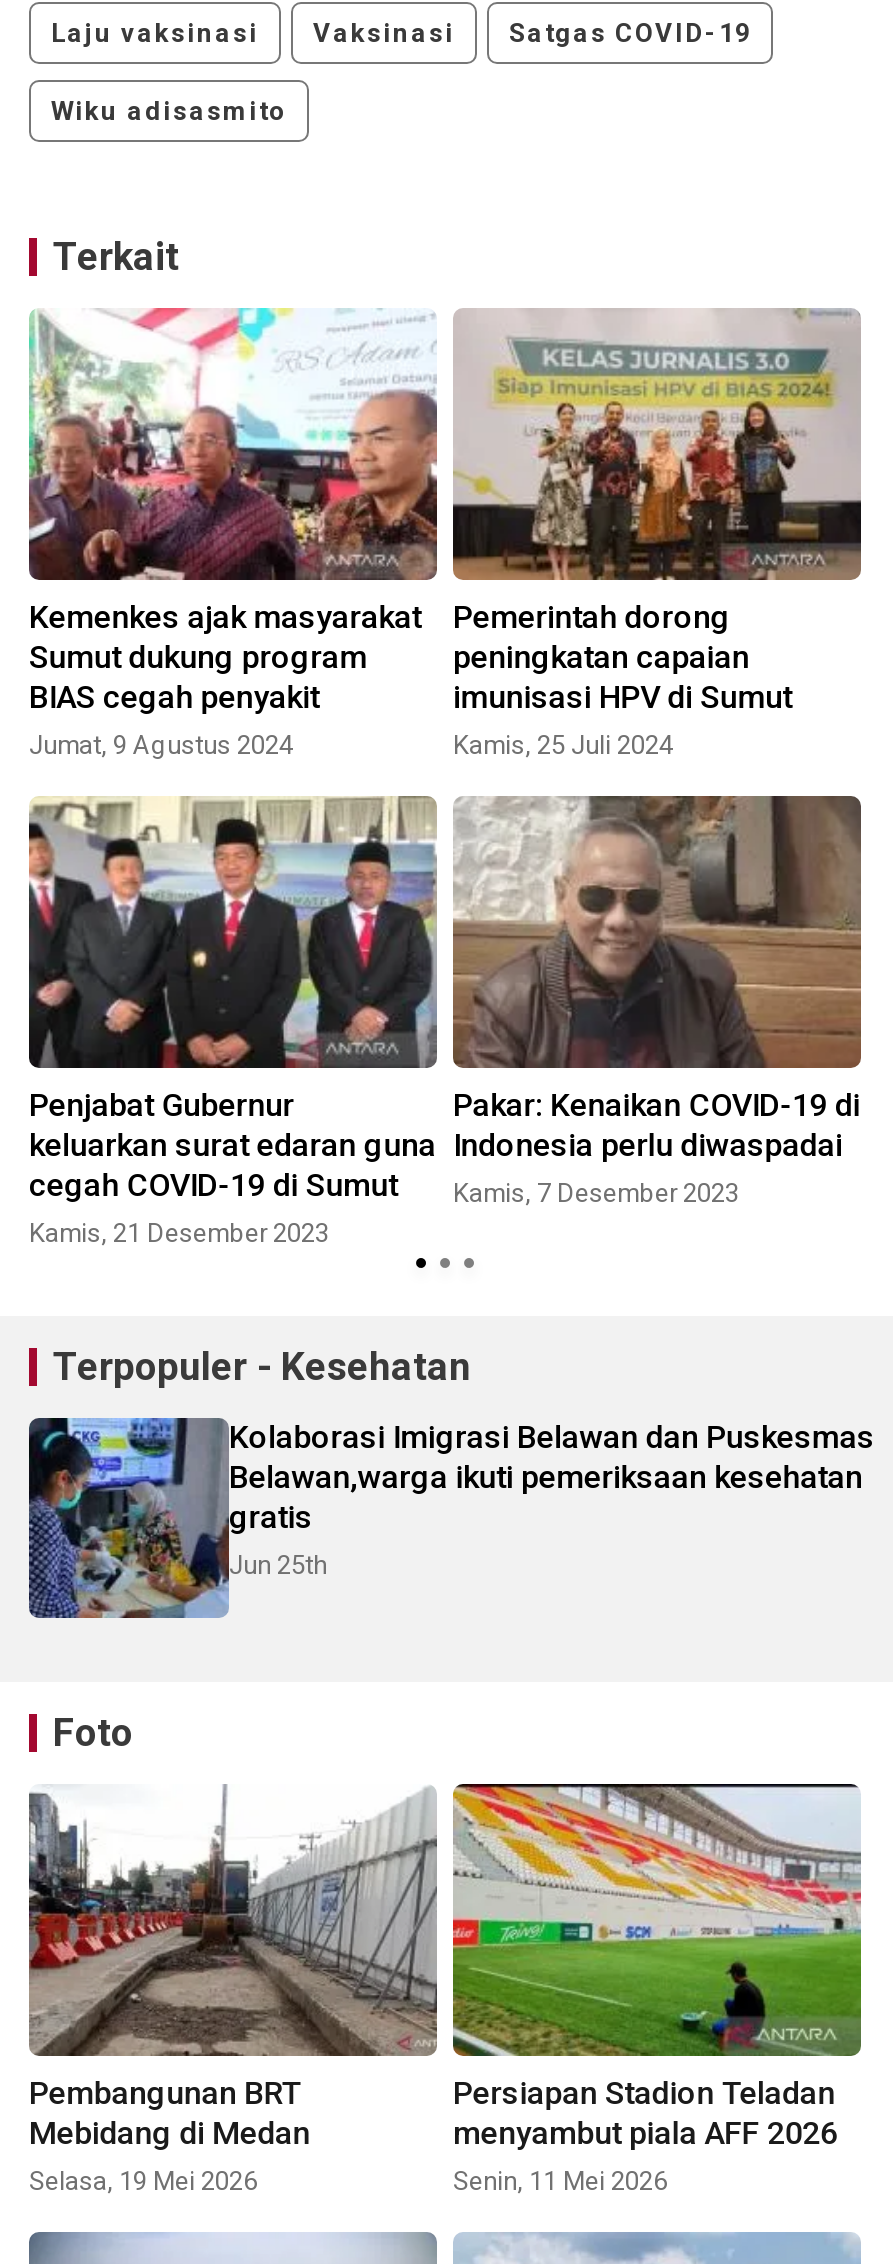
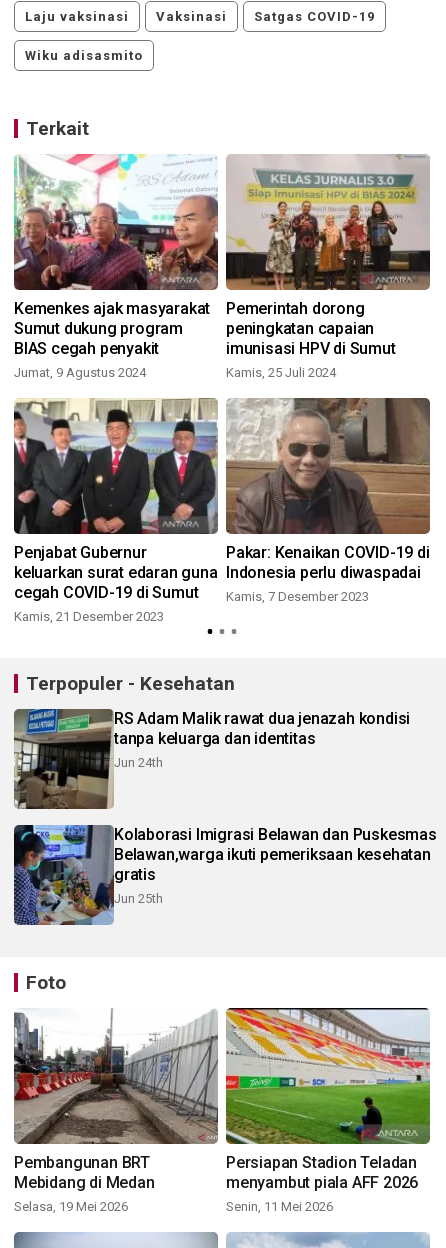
none -> [13,708,410,810] [image] | RS Adam Malik rawat dua jenazah kondisi | tanpa keluarga dan identitas | Jun 24th

